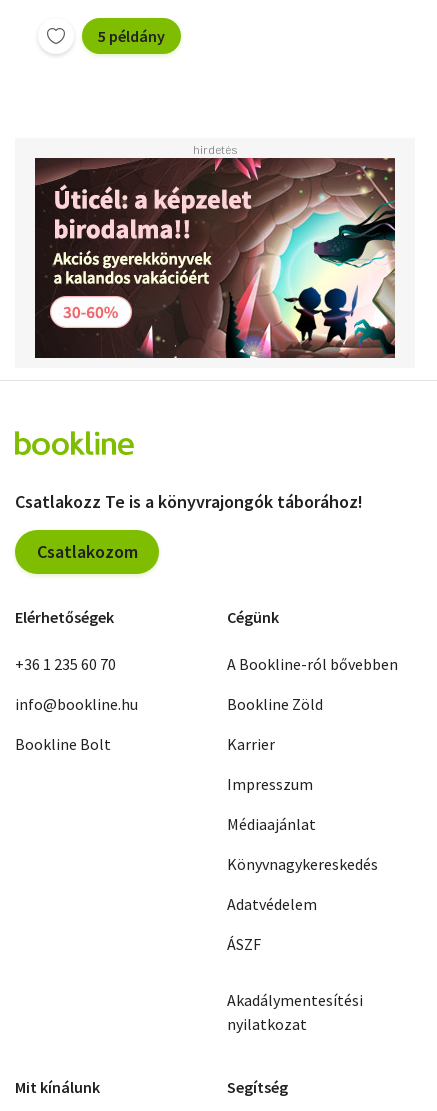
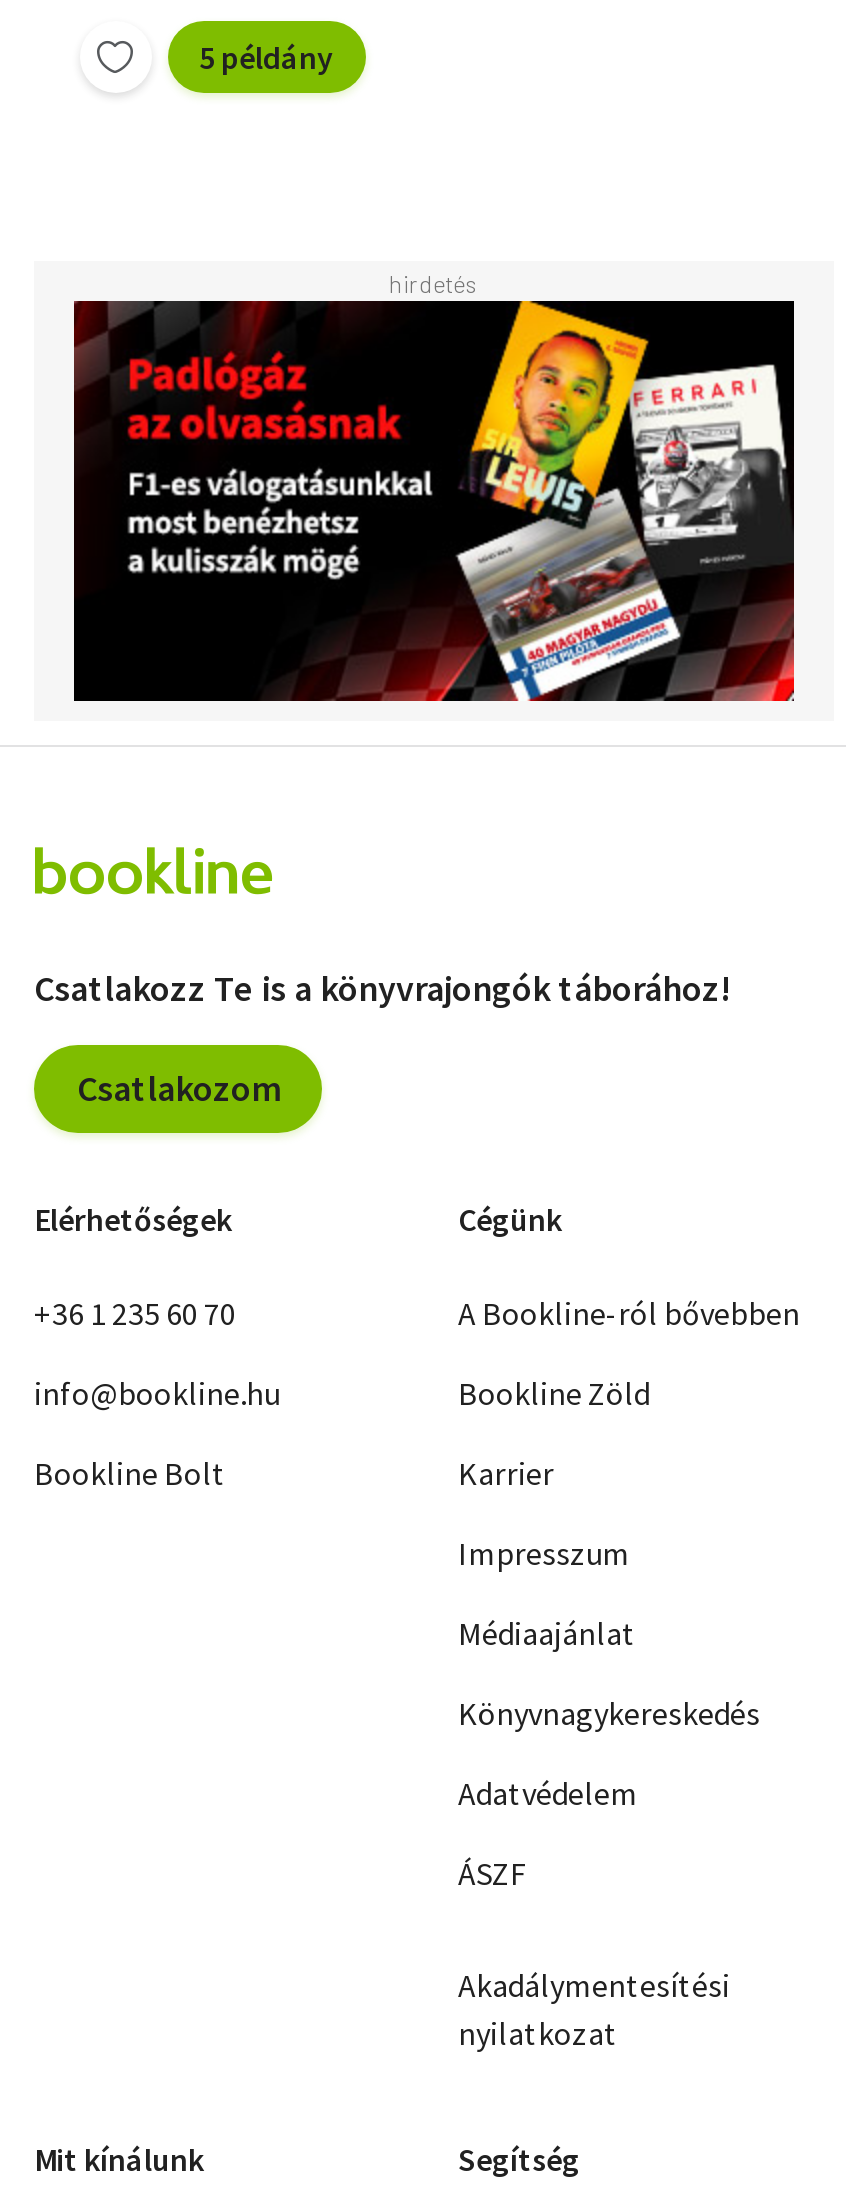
[35,157,396,359] [image] -> [74,299,796,703] [image]

